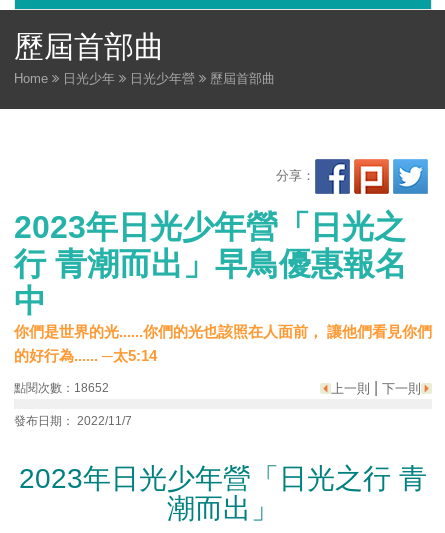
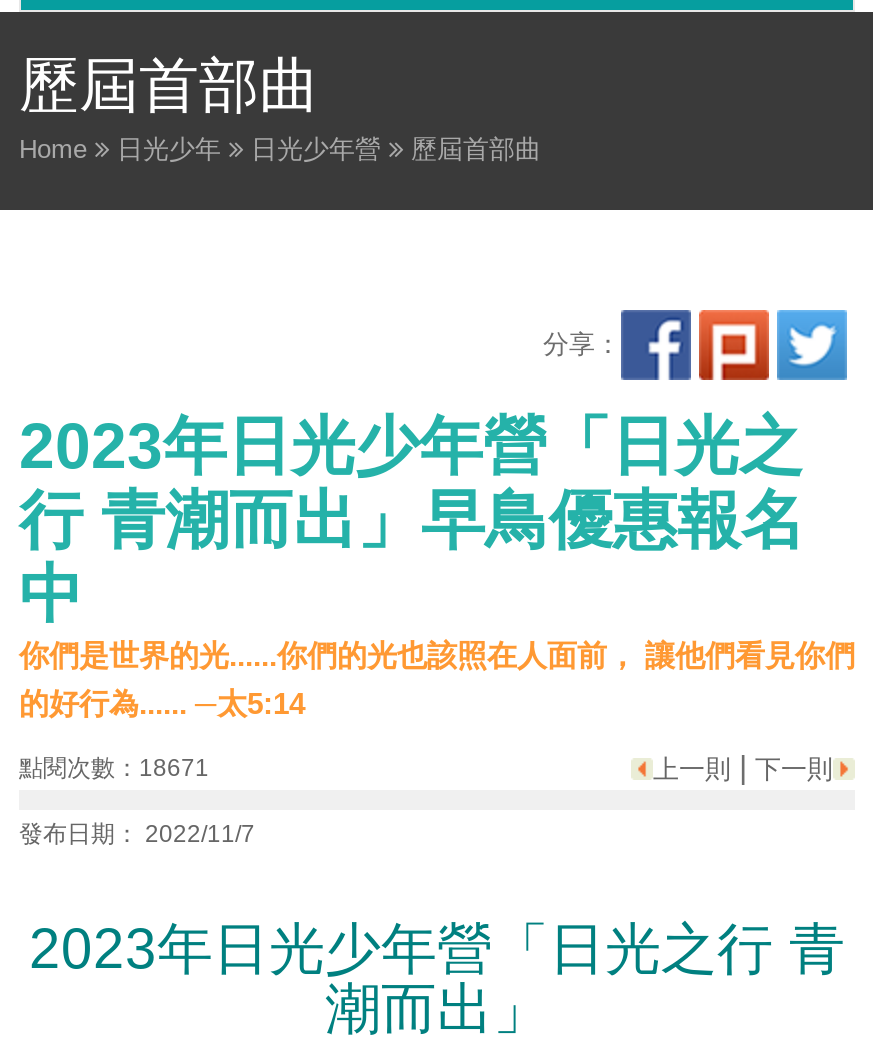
[14,381,109,395] 點閱次數：18652 -> [19,754,209,782] 點閱次數：18671

